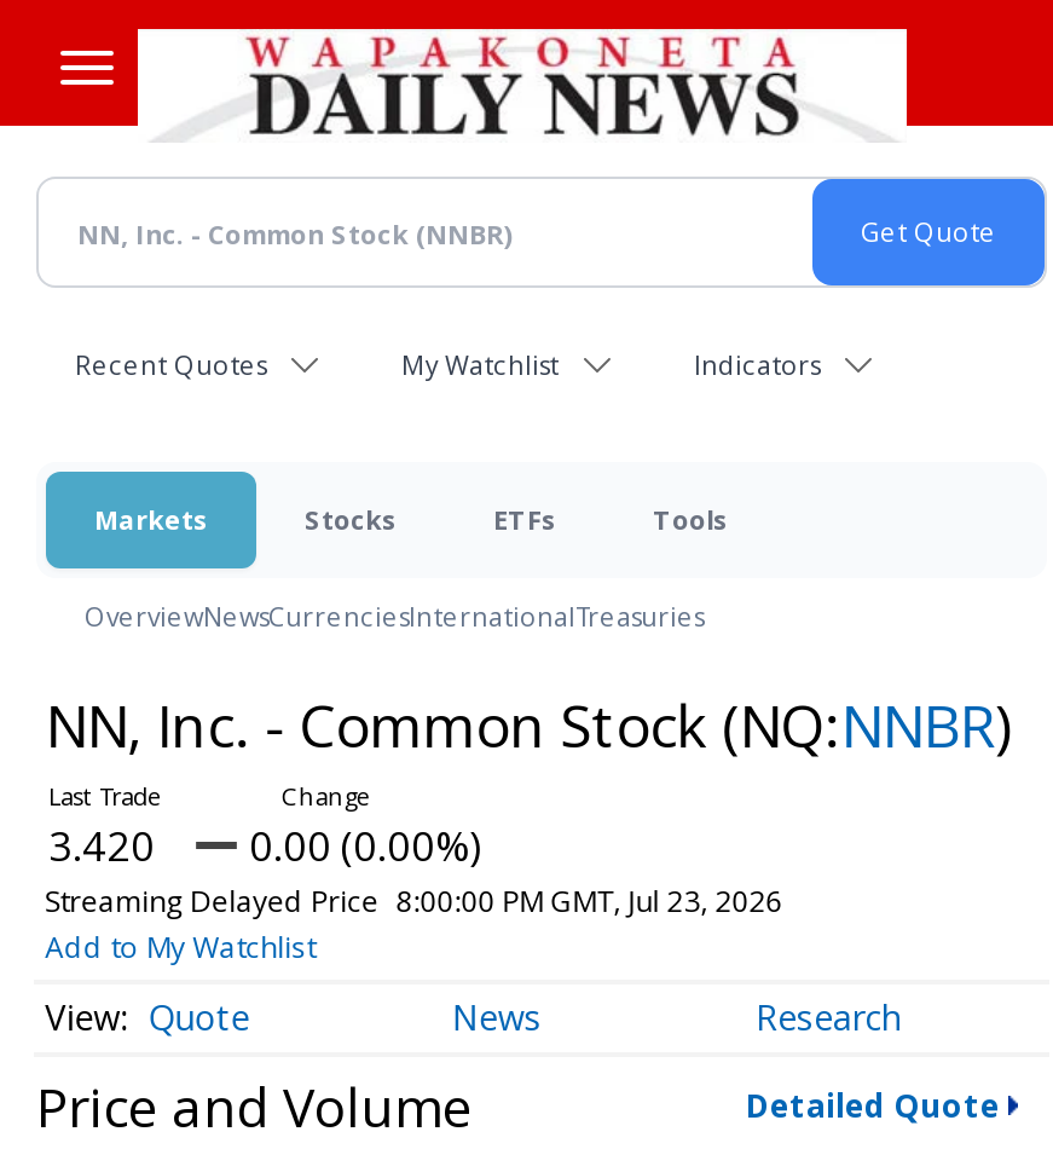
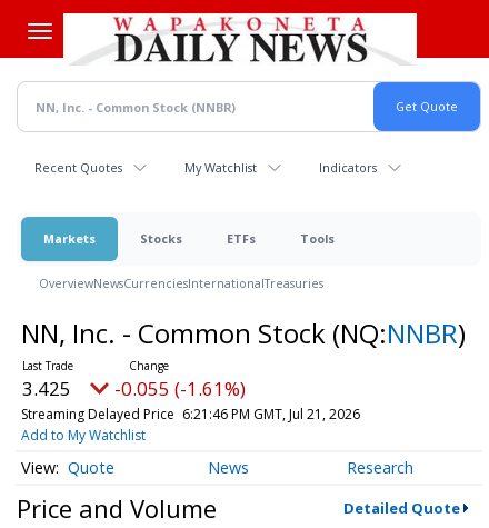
[48,818,155,873] 3.420 -> [22,376,71,401] 3.425
[249,818,481,873] 0.00 (0.00%) -> [114,376,246,401] -0.055 (-1.61%)
[45,880,783,922] Streaming Delayed Price 8:00:00 PM GMT, Jul 23, 2026 -> [21,405,360,424] Streaming Delayed Price 6:21:46 PM GMT, Jul 21, 2026

